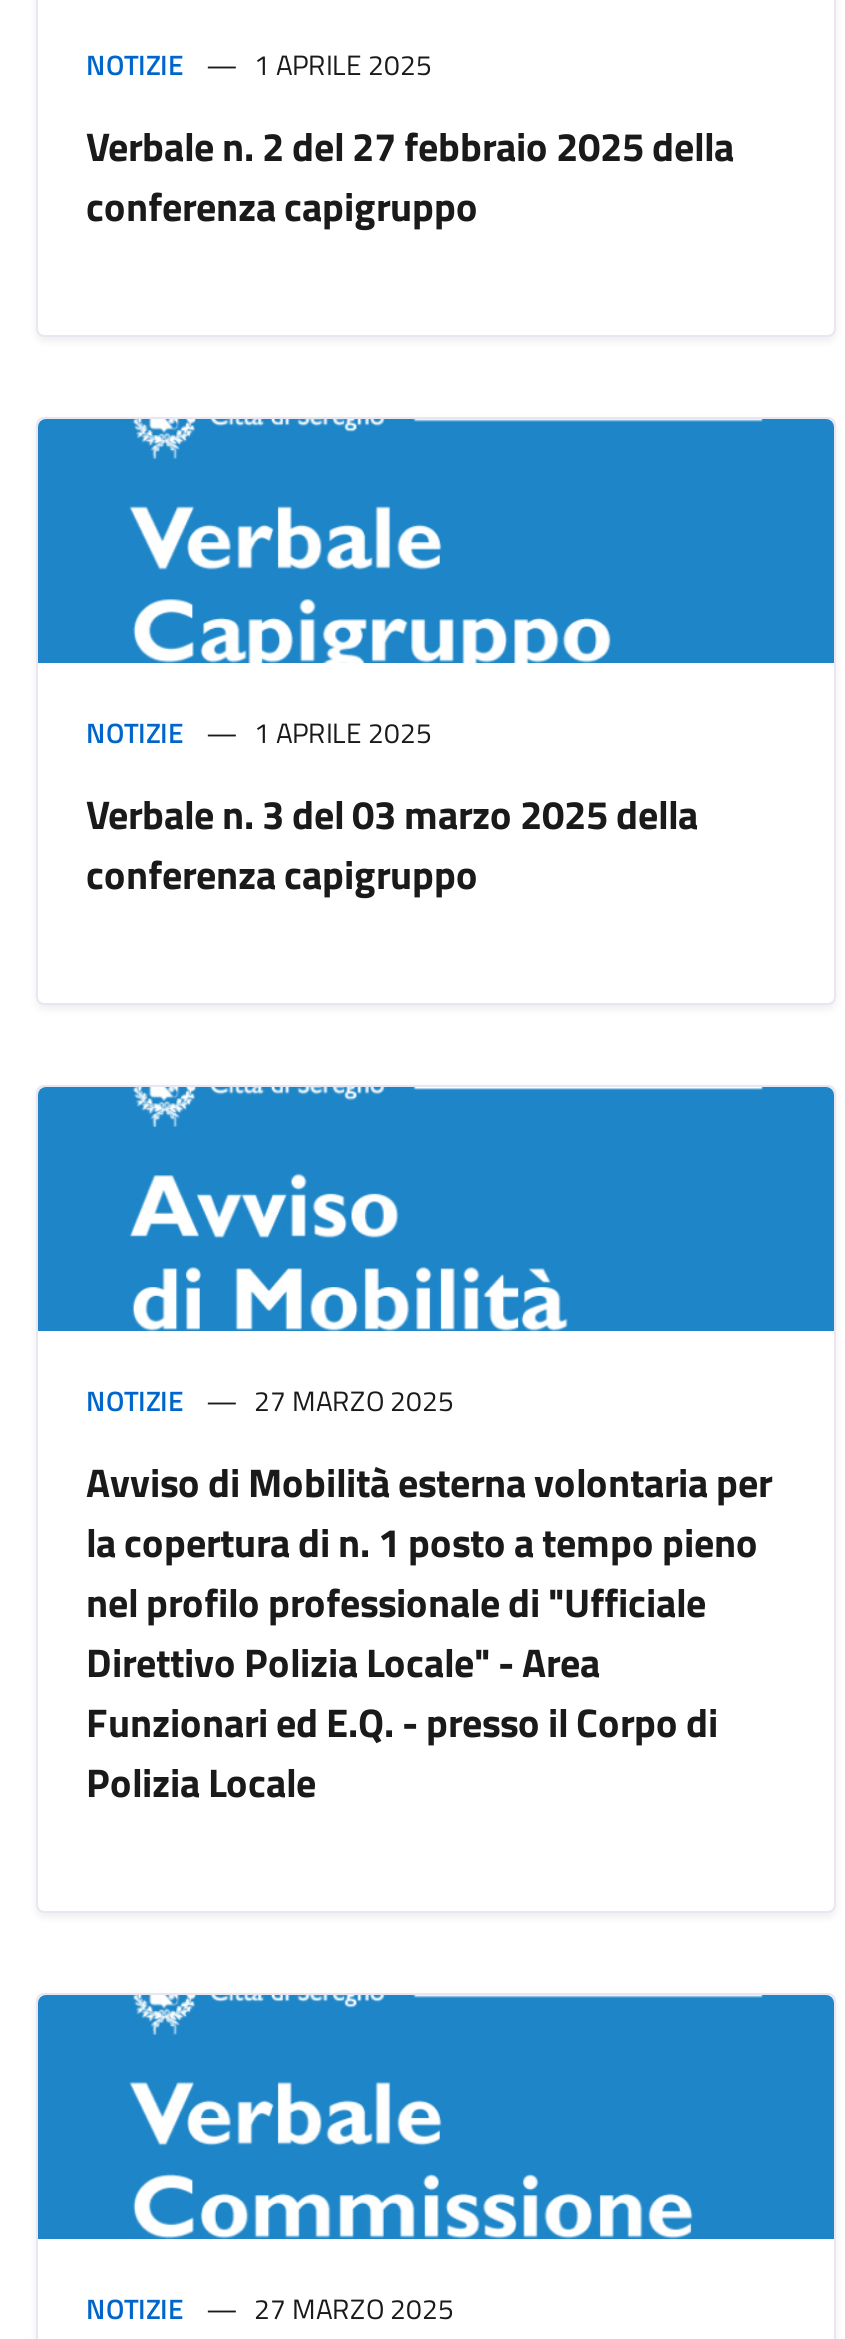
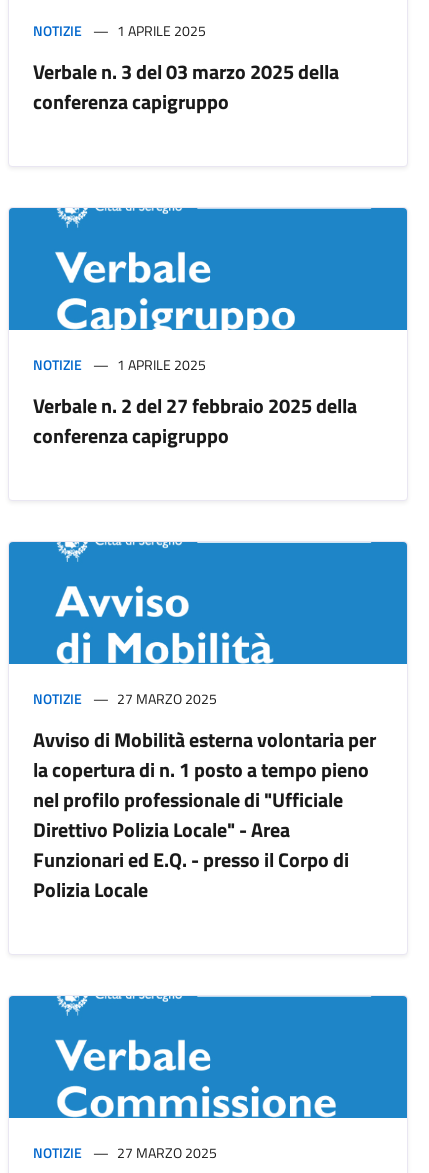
moved [86,116,734,178] -> [33,390,357,421]: Verbale n. 2 del 27 febbraio 2025 della
moved [86,784,698,846] -> [33,56,339,87]: Verbale n. 3 del 03 marzo 2025 della

